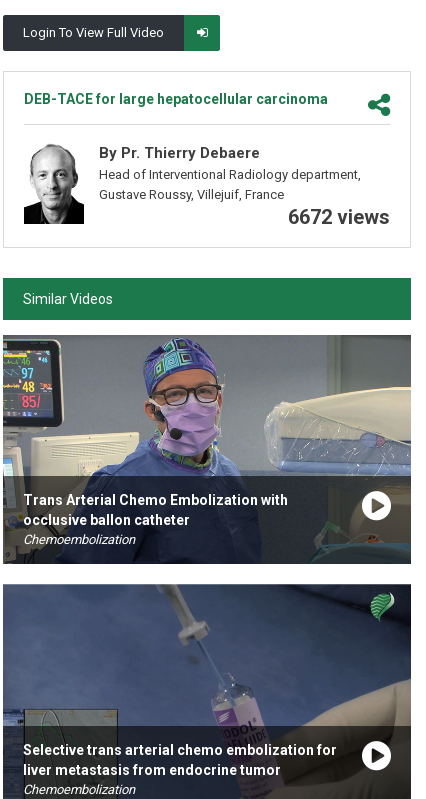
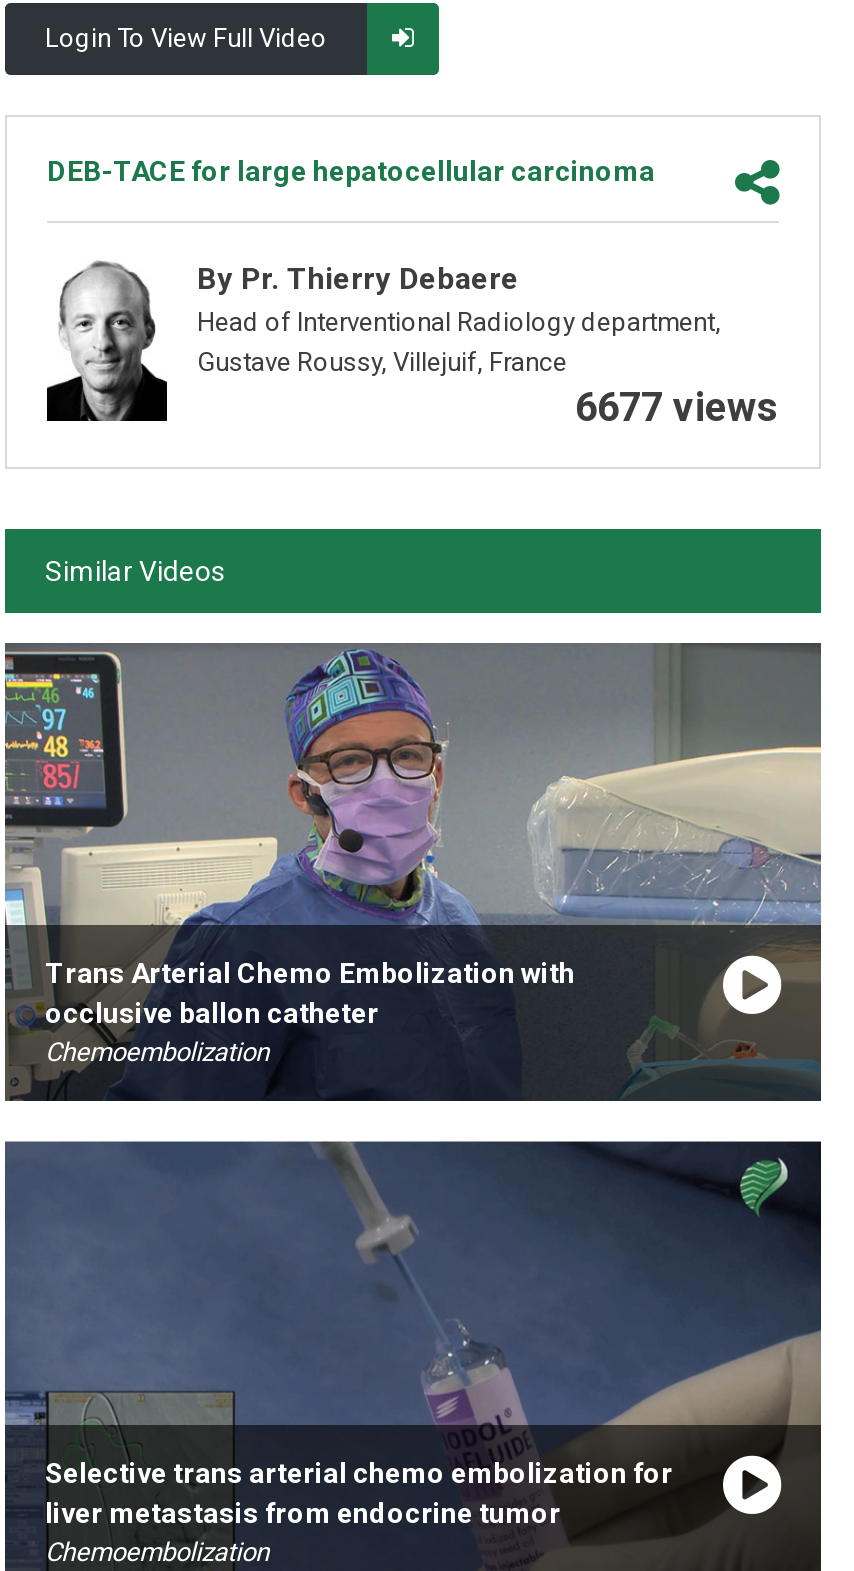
[288,204,390,228] 6672 views -> [575,382,779,430] 6677 views

